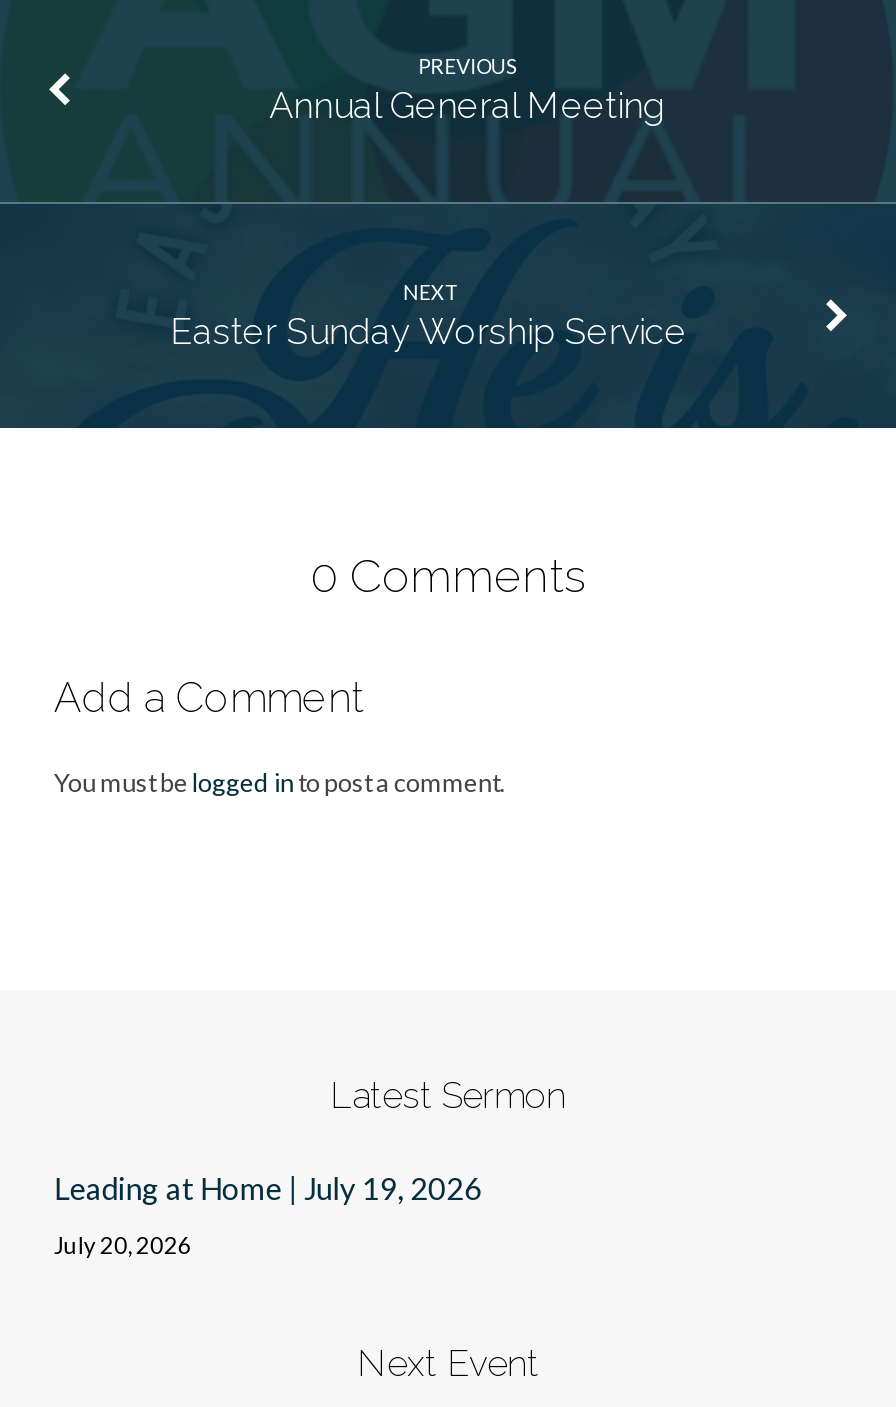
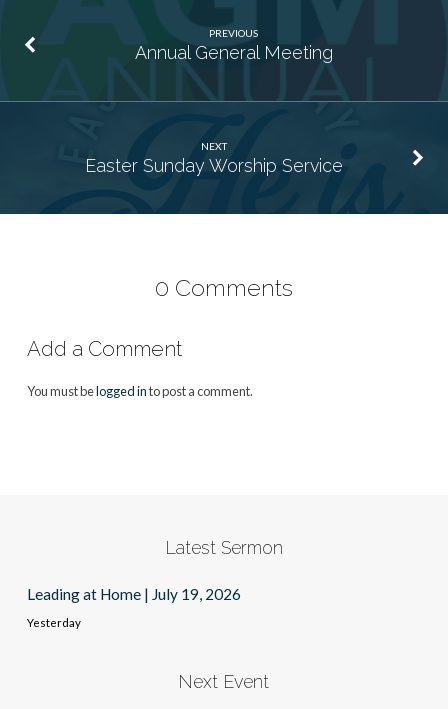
[54,1231,192,1257] July 20, 2026 -> [27,616,81,629] Yesterday

